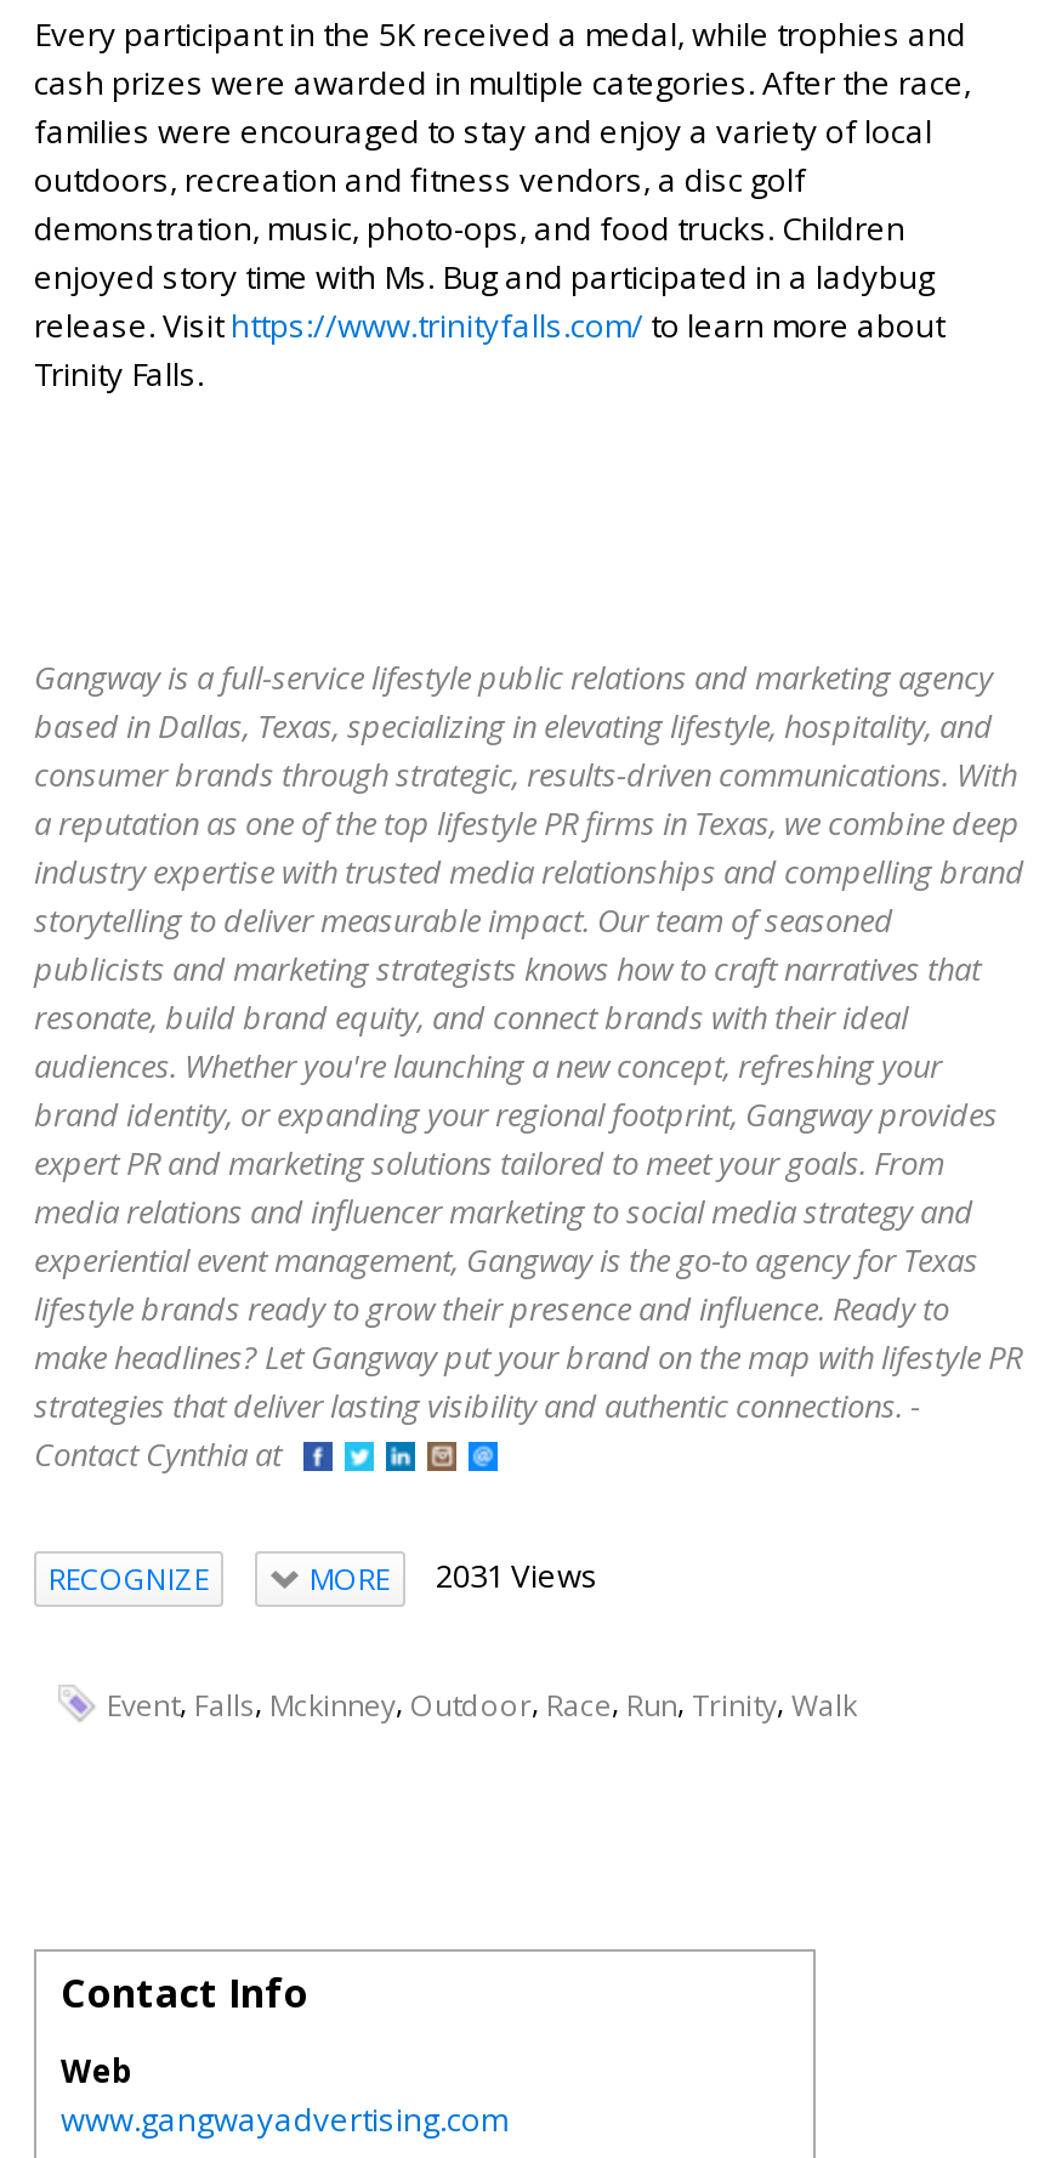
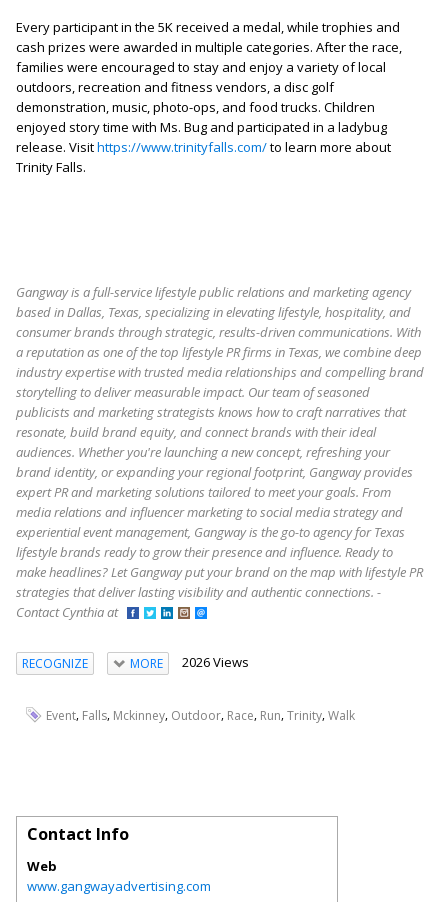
[310,1554,598,1600] MORE 2031 Views -> [129,653,248,672] MORE 2026 Views

